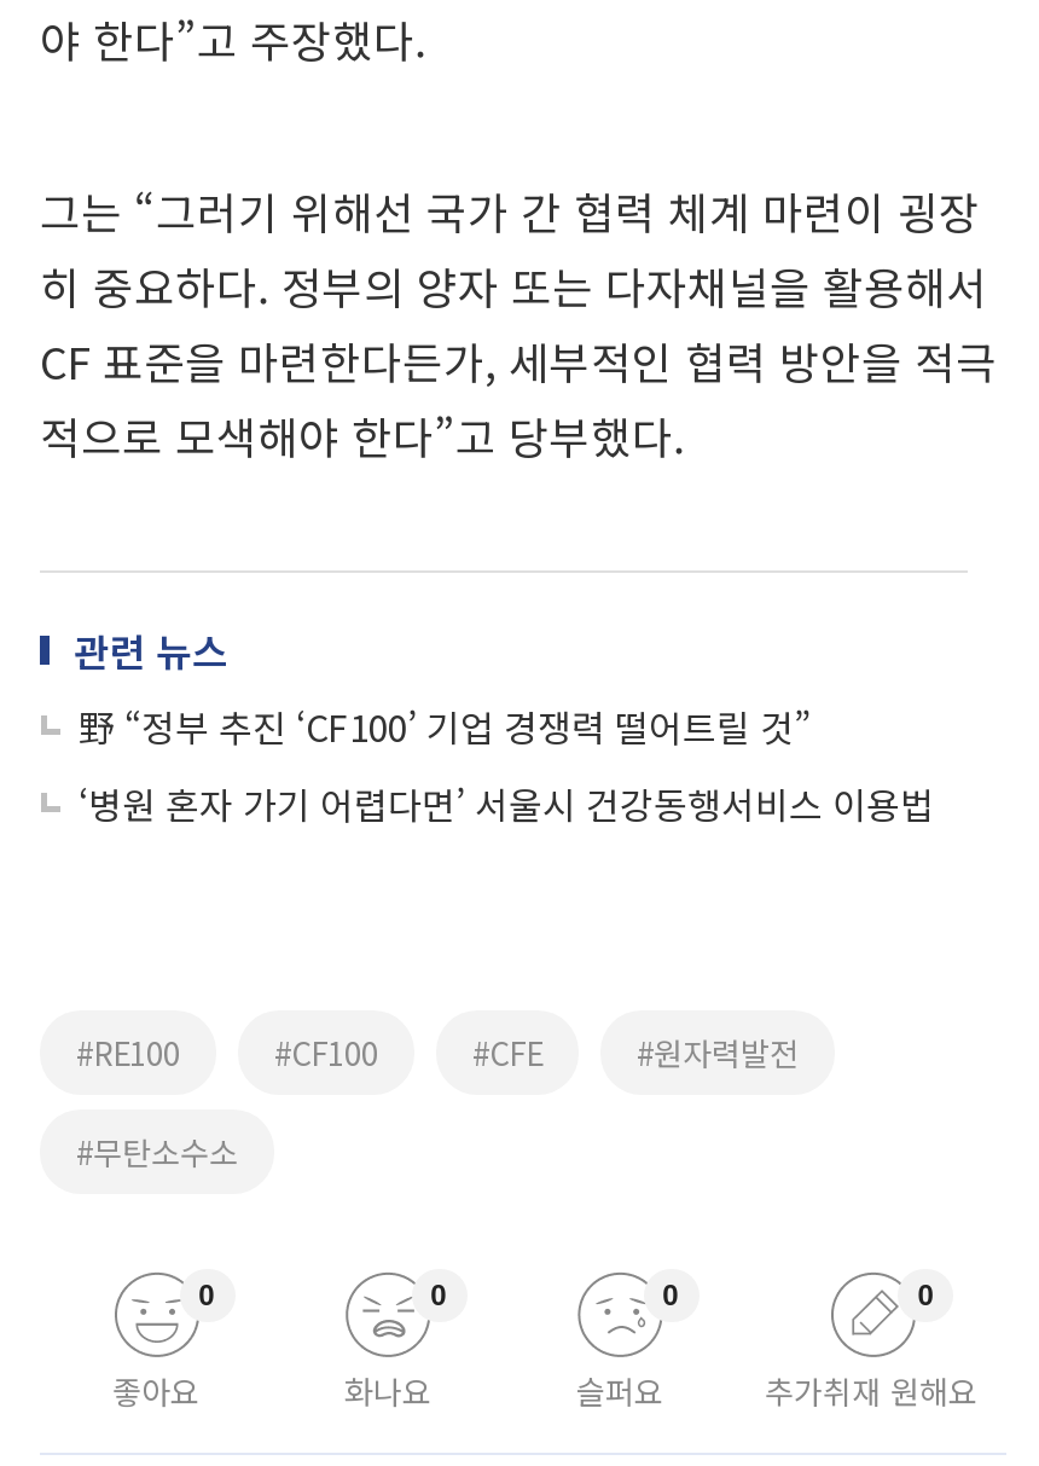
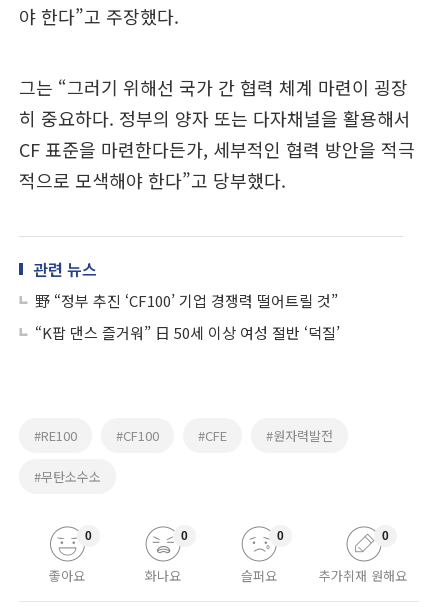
[79,778,934,829] ‘병원 혼자 가기 어렵다면’ 서울시 건강동행서비스 이용법 -> [35,322,340,343] “K팝 댄스 즐거워” 日 50세 이상 여성 절반 ‘덕질’

